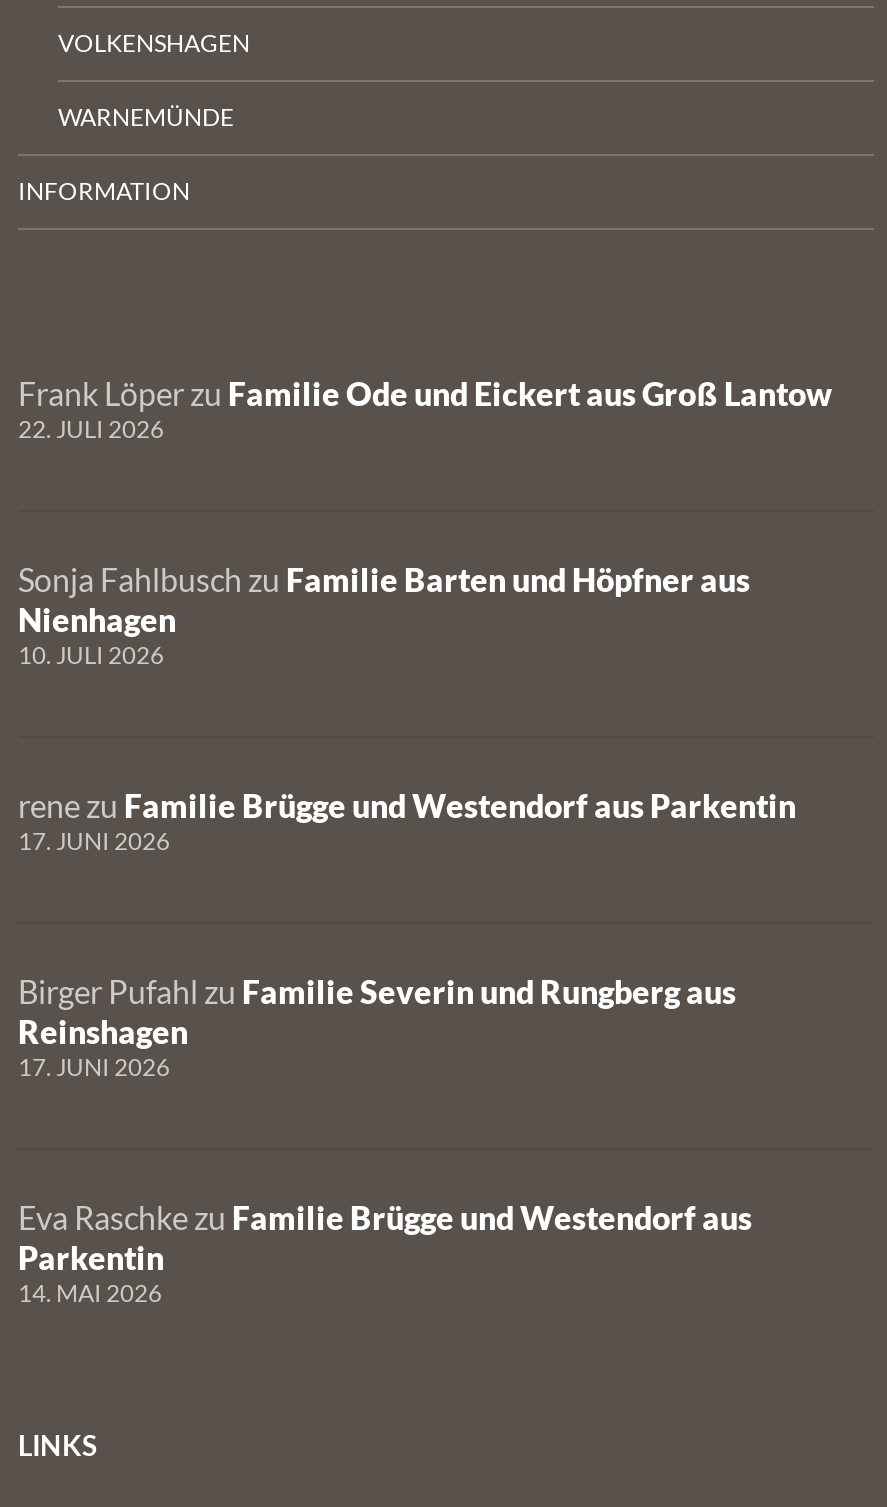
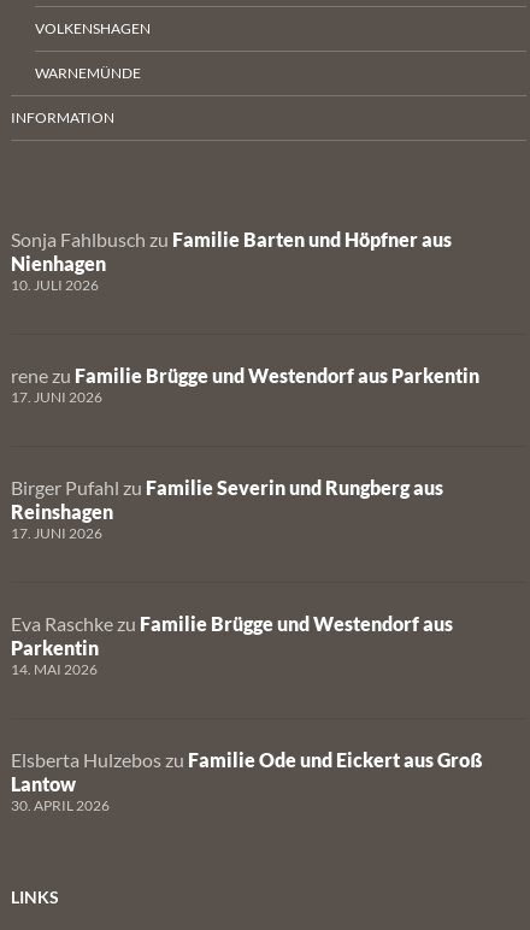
[18,374,832,444] Frank Löper zu Familie Ode und Eickert aus Groß Lantow | 22. JULI 2026 -> none
moved [18,560,796,1308] -> [11,228,479,678]: Sonja Fahlbusch zu Familie Barten und Höpfner aus | Nienhagen | 10. JULI 2026 | ... | Parkentin | 14. MAI 2026
none -> [11,748,483,814] Elsberta Hulzebos zu Familie Ode und Eickert aus Groß | Lantow | 30. APRIL 2026

